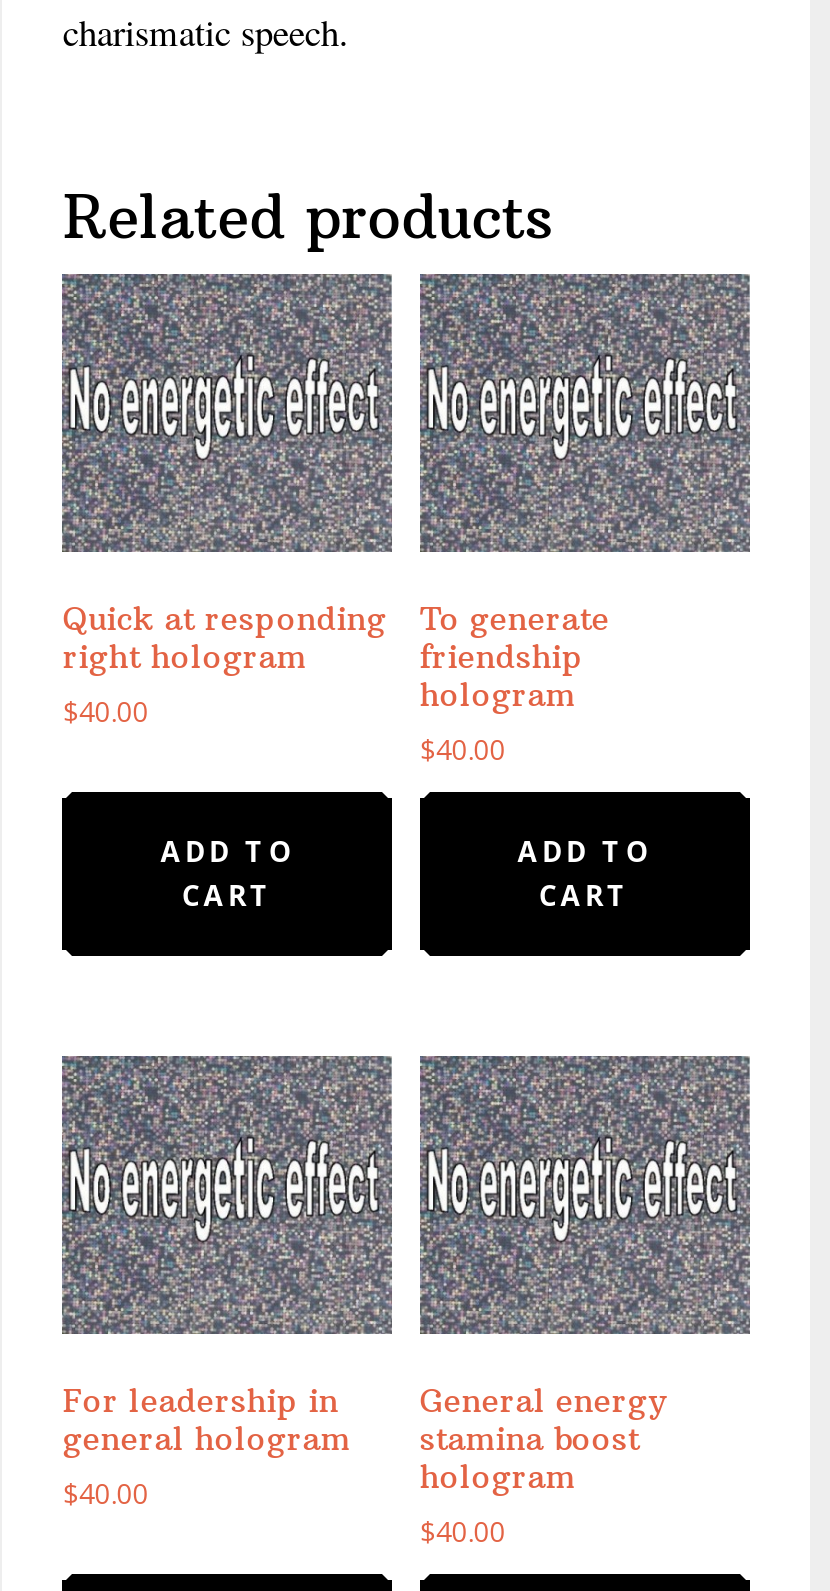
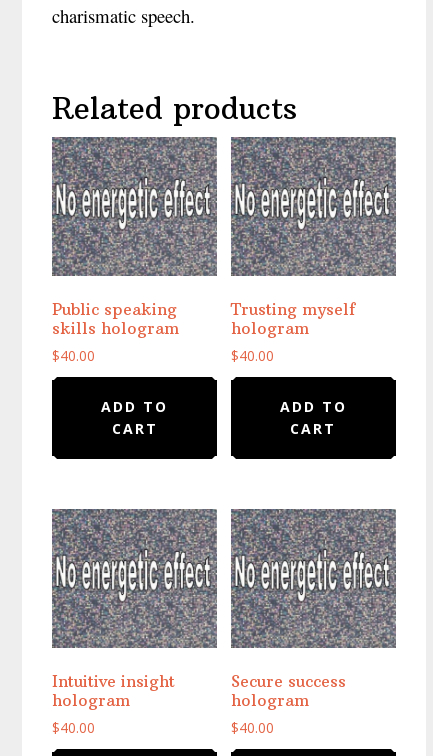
[63,598,387,676] Quick at responding | right hologram -> [52,299,179,338] Public speaking | skills hologram
[420,598,610,676] To generate | friendship -> [231,299,355,319] Trusting myself
[63,1381,351,1459] For leadership in | general hologram -> [52,671,175,710] Intuitive insight | hologram
[420,1381,666,1459] General energy | stamina boost -> [231,671,346,691] Secure success

